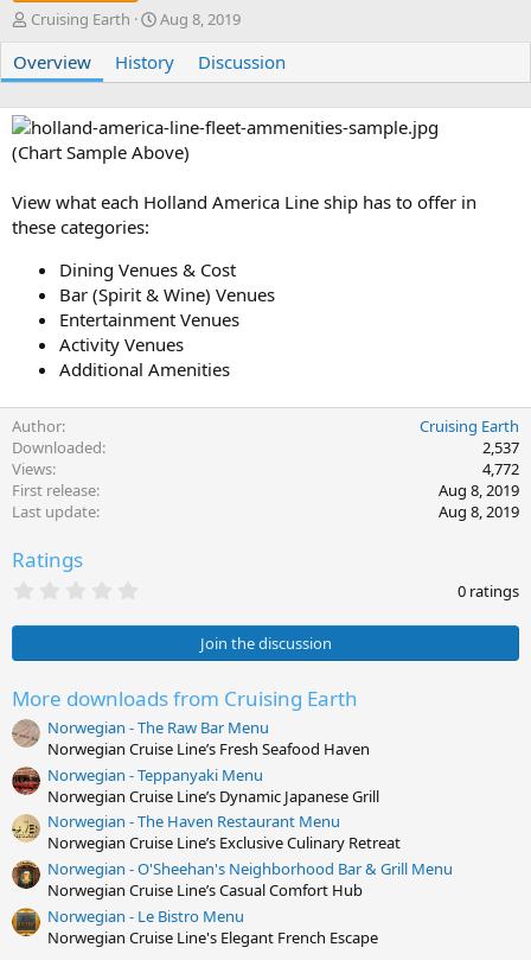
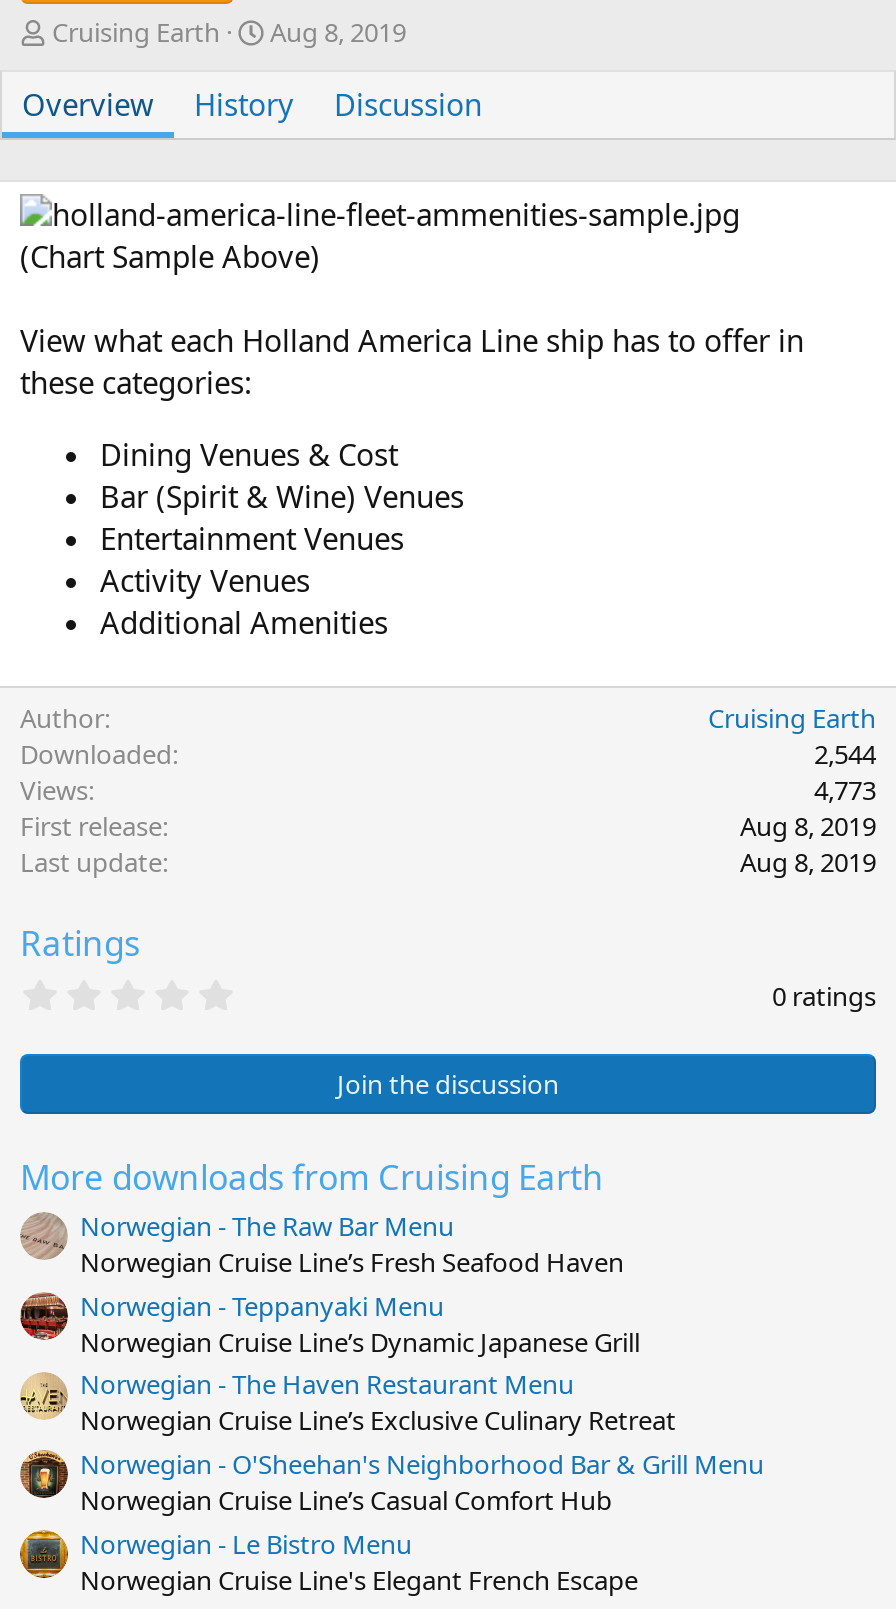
[482,437,519,458] 2,537 -> [814,737,876,773] 2,544
[482,458,519,480] 4,772 -> [814,773,876,809] 4,773

